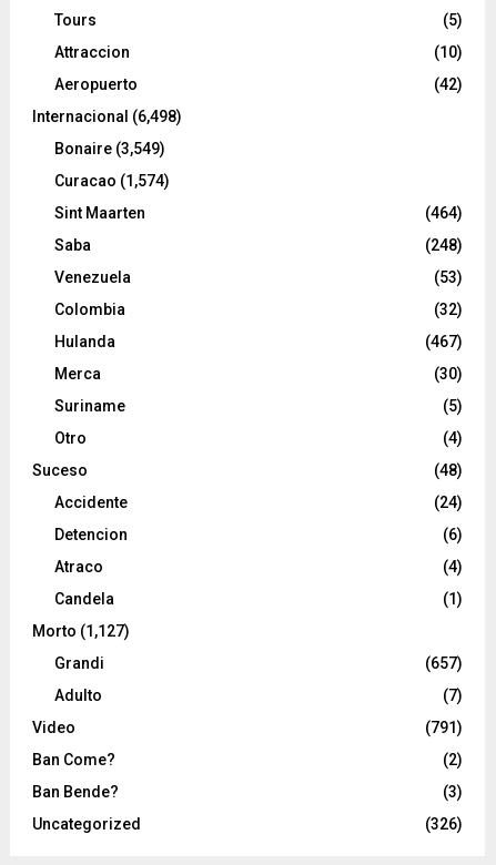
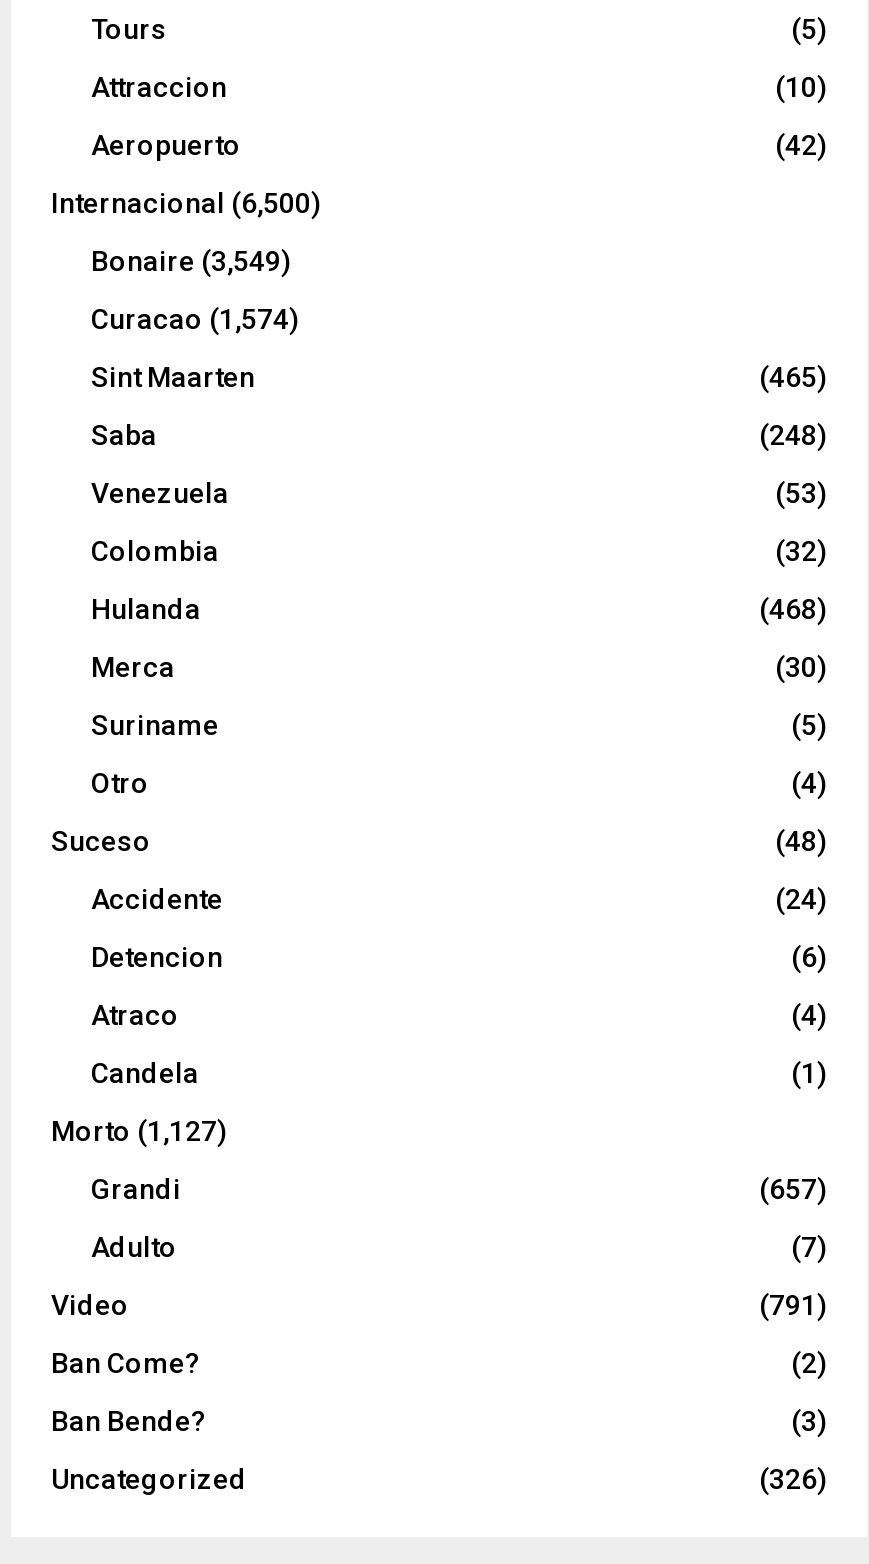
[32,107,182,125] Internacional (6,498) -> [51,187,321,219] Internacional (6,500)
[425,204,463,221] (464) -> [759,361,827,393] (465)
[425,332,463,350] (467) -> [759,593,827,625] (468)

